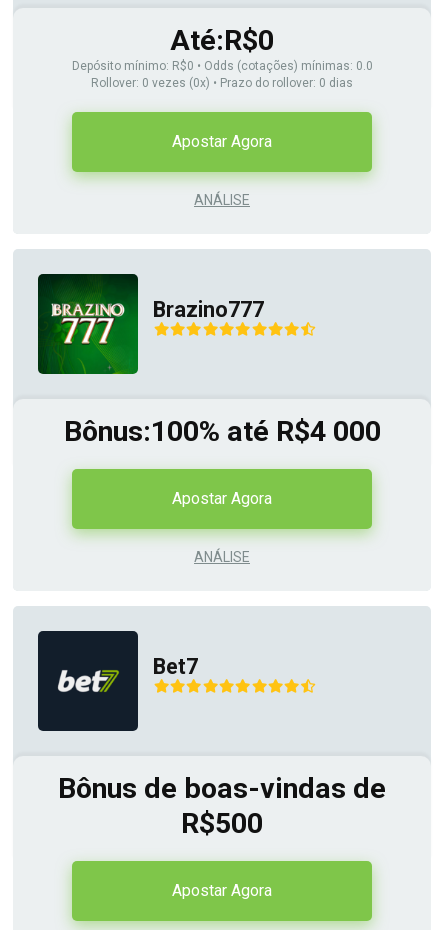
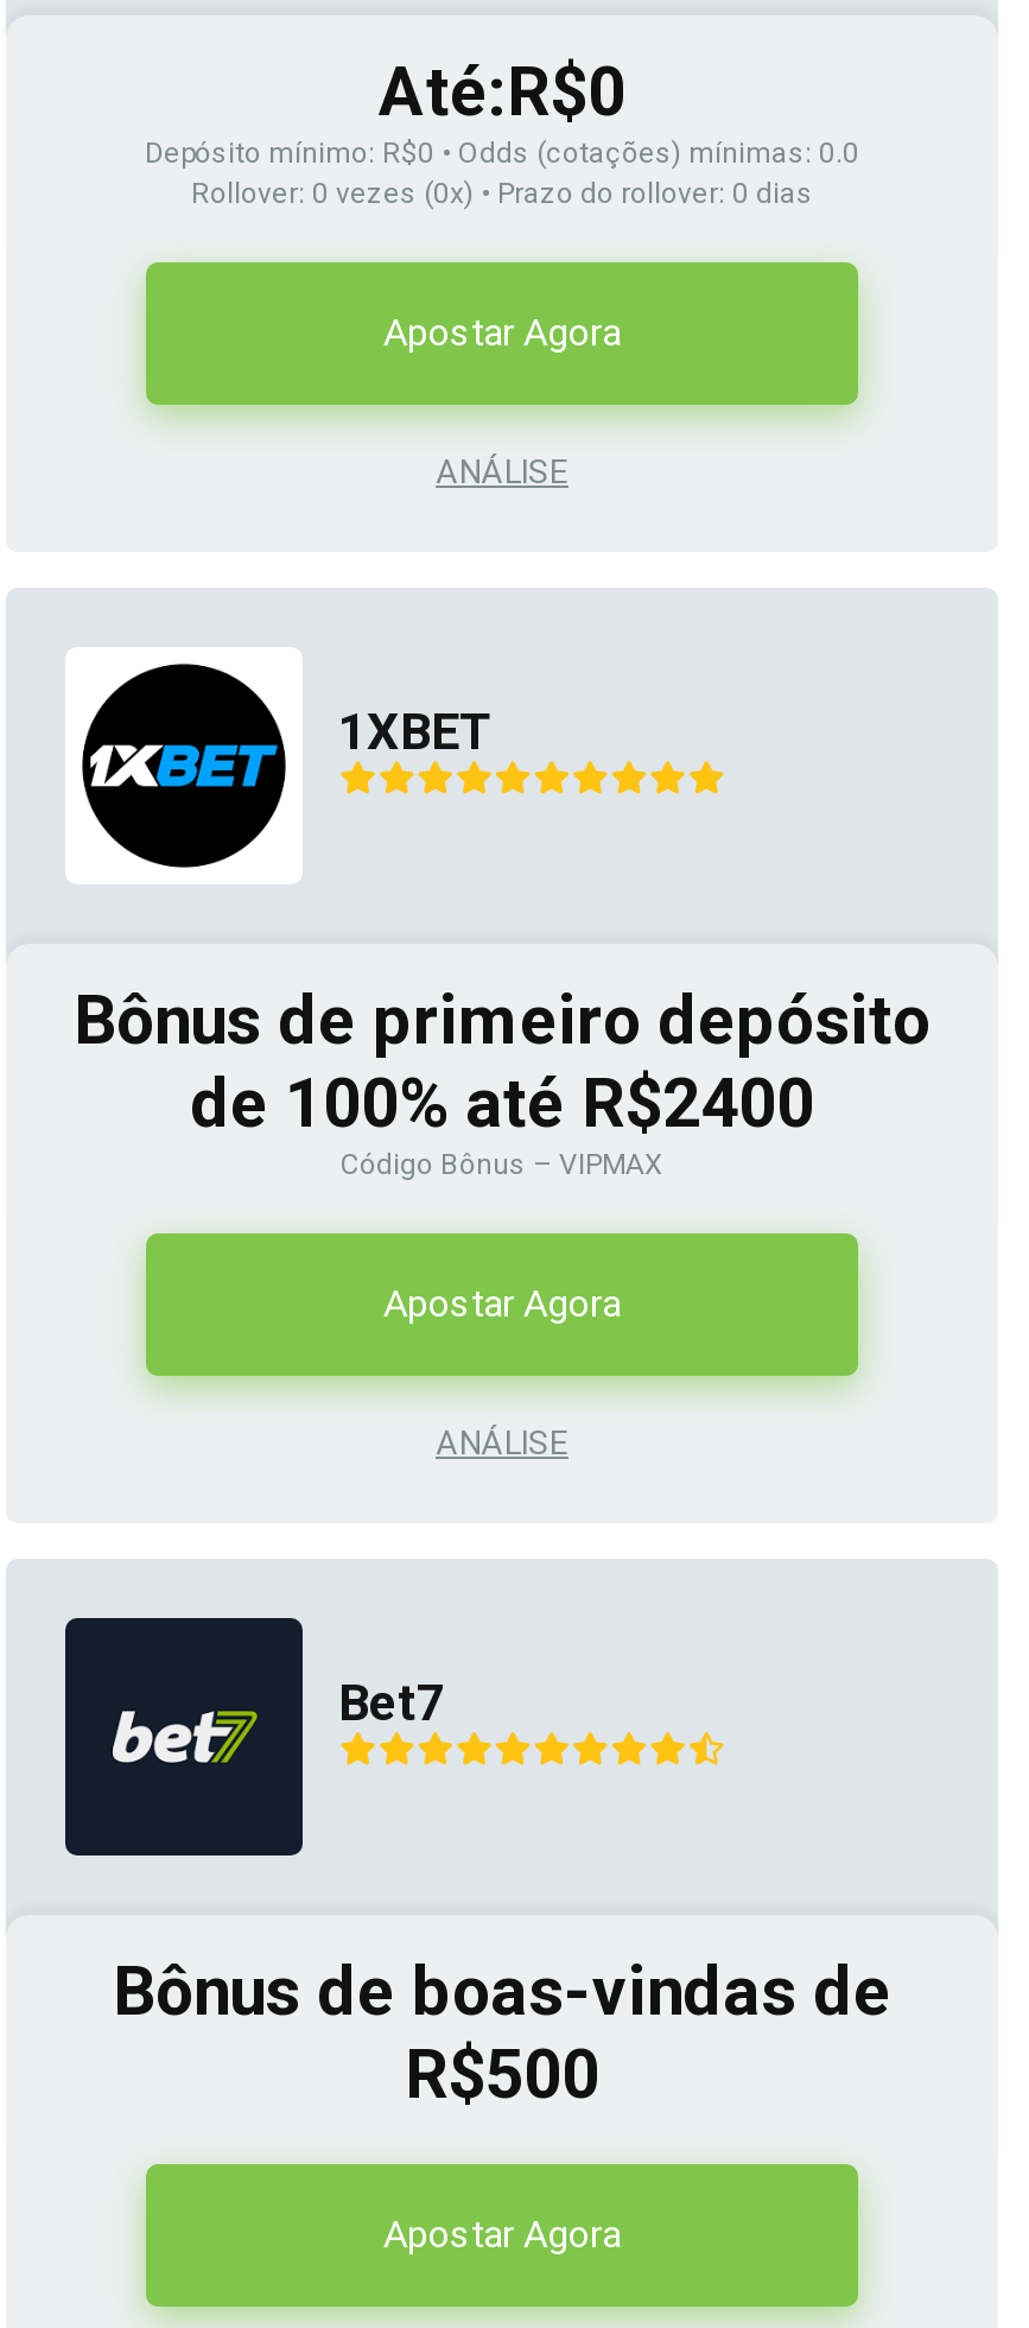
[37,273,264,355] [image] | Brazino777 -> [65,661,493,884] [image] | 1XBET
[63,415,380,448] Bônus:100% até R$4 000 -> [74,981,930,1180] Bônus de primeiro depósito | de 100% até R$2400 | Código Bônus – VIPMAX

